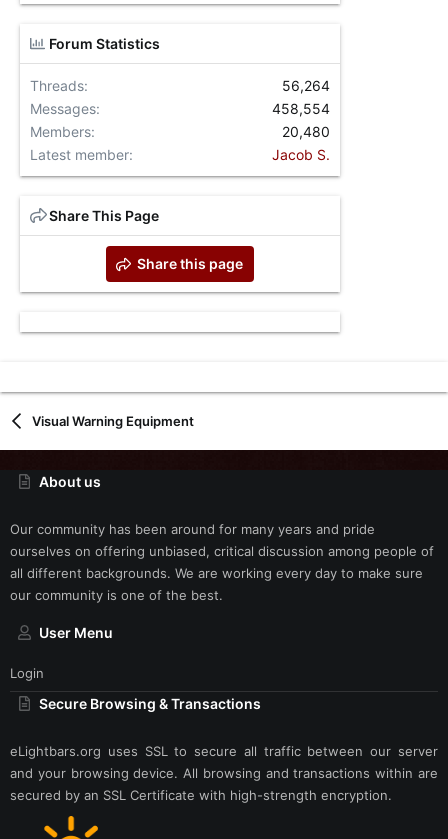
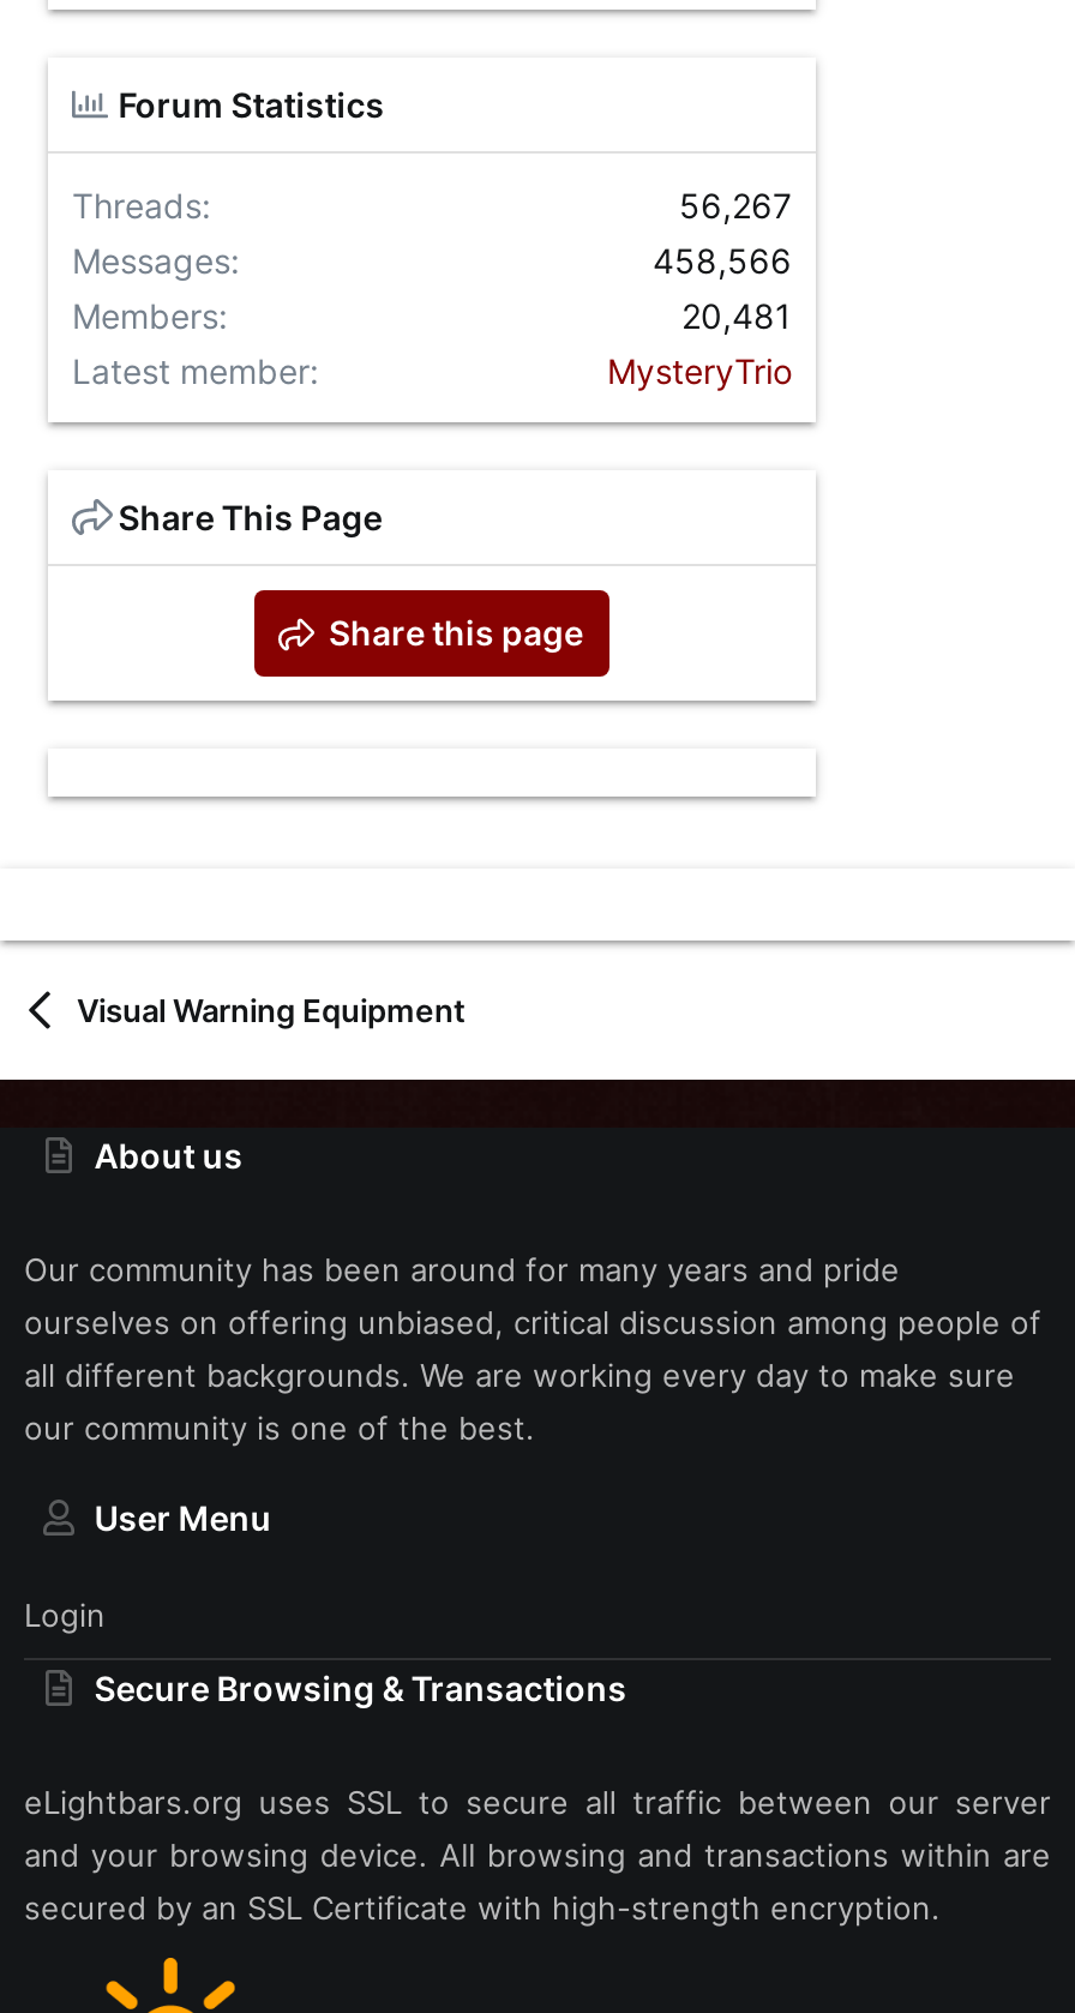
[282,77,330,94] 56,264 -> [679,185,792,226] 56,267
[272,100,330,117] 458,554 -> [653,240,792,281] 458,566
[282,123,330,140] 20,480 -> [681,295,792,336] 20,481
[272,146,330,163] Jacob S. -> [607,350,792,391] MysteryTrio

